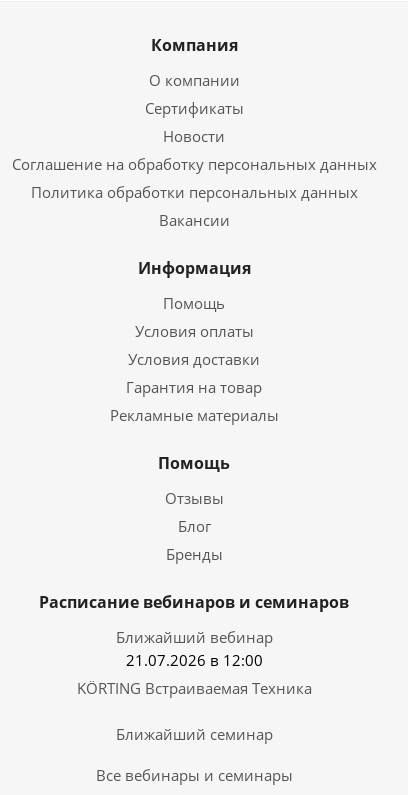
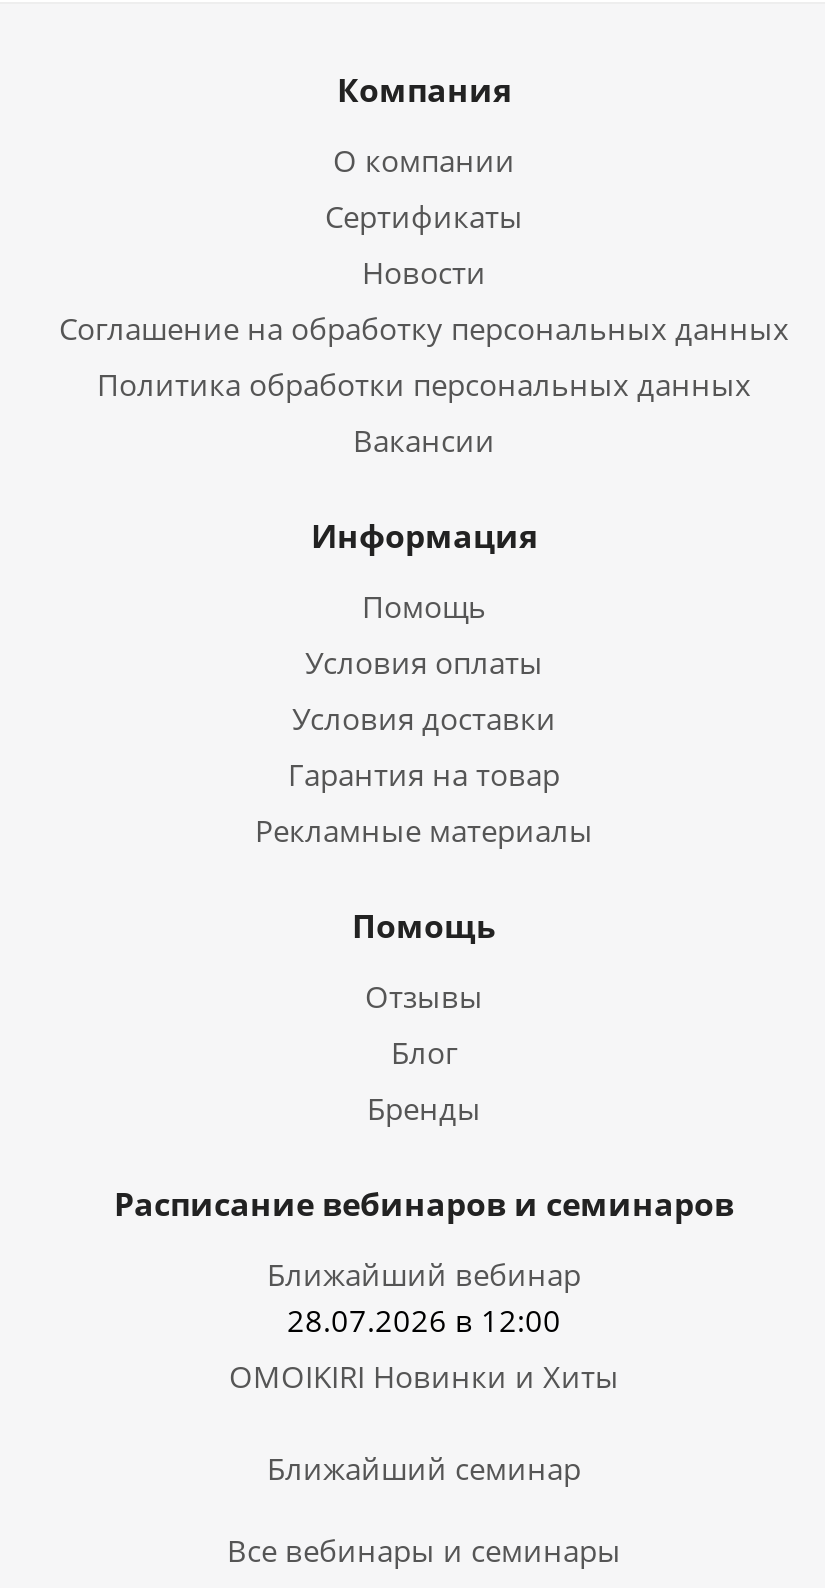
[76,650,311,698] 21.07.2026 в 12:00 | KÖRTING Встраиваемая Техника -> [229,1300,619,1396] 28.07.2026 в 12:00 | OMOIKIRI Новинки и Хиты

